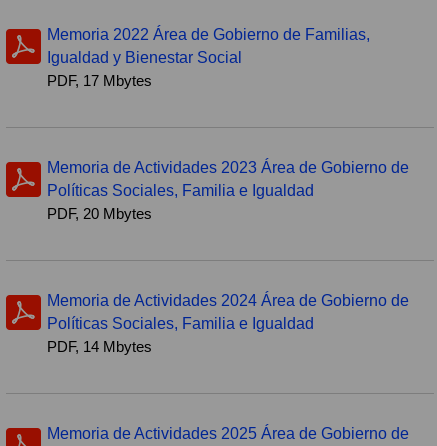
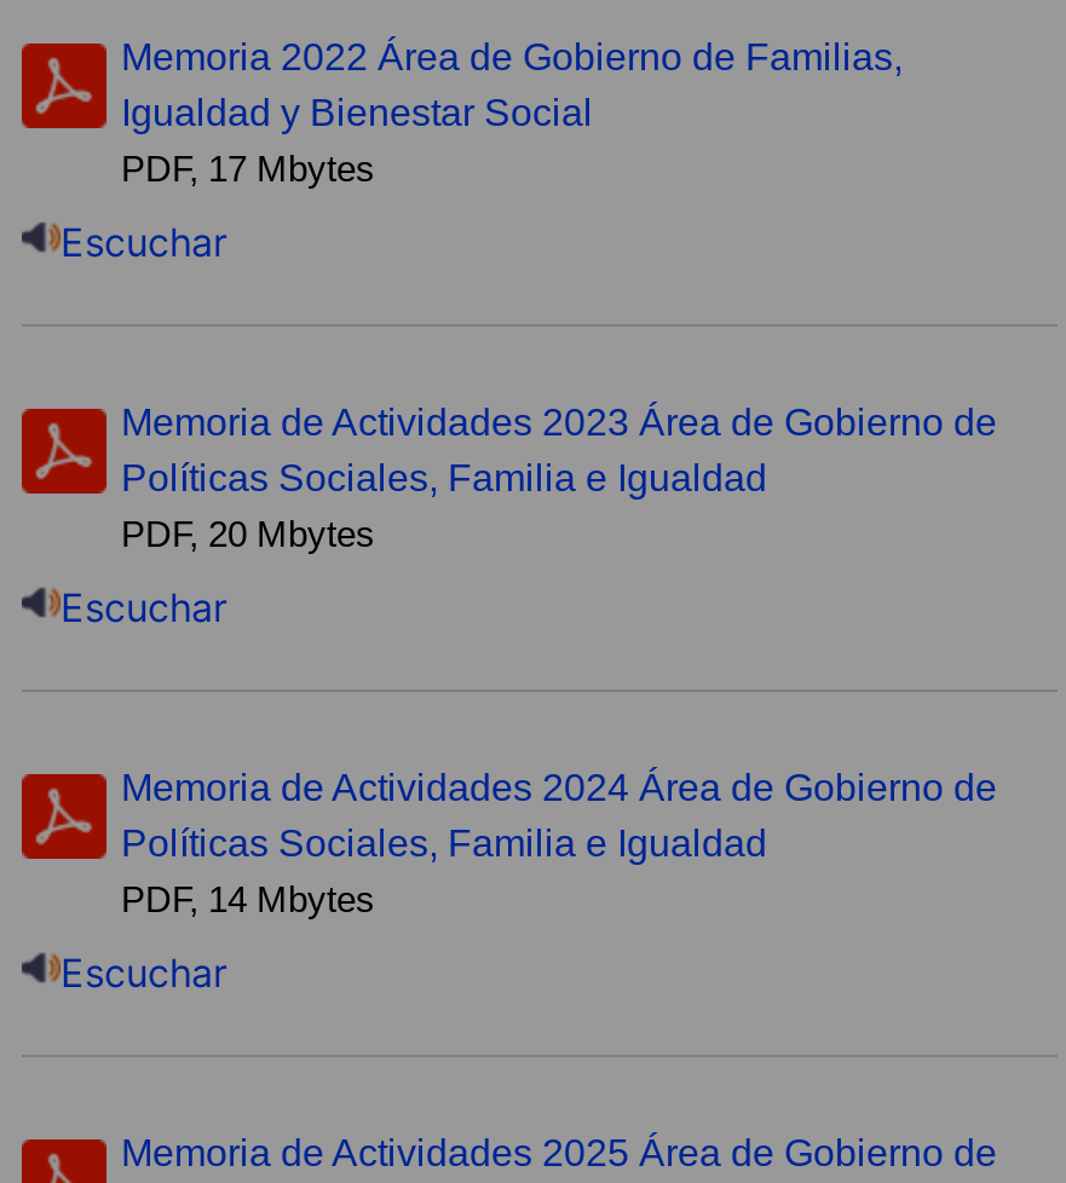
none -> [60,218,227,266] Escuchar
none -> [60,583,227,631] Escuchar
none -> [60,948,227,997] Escuchar

